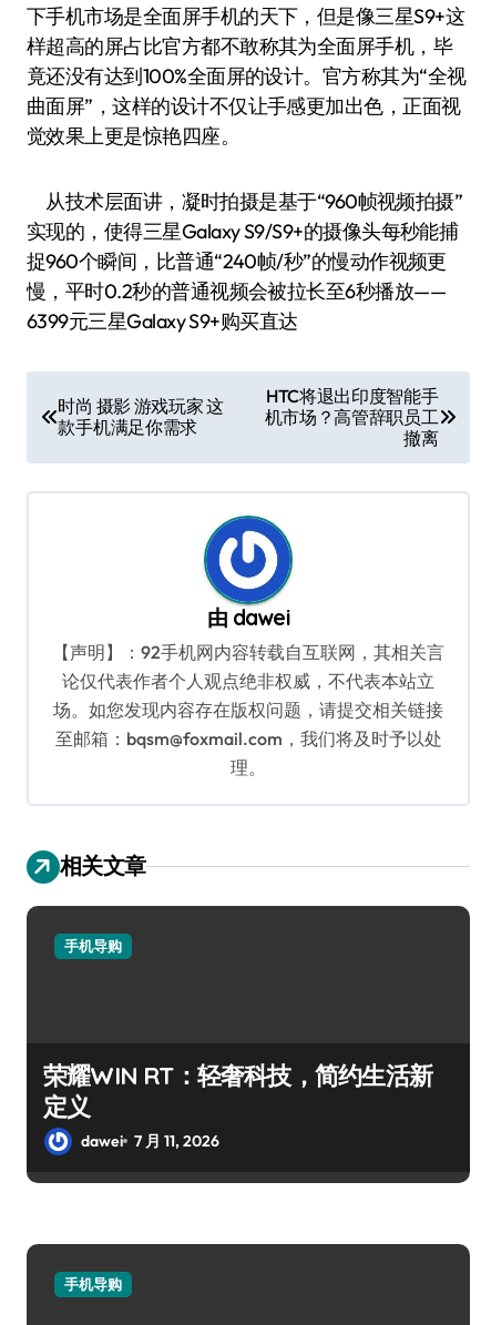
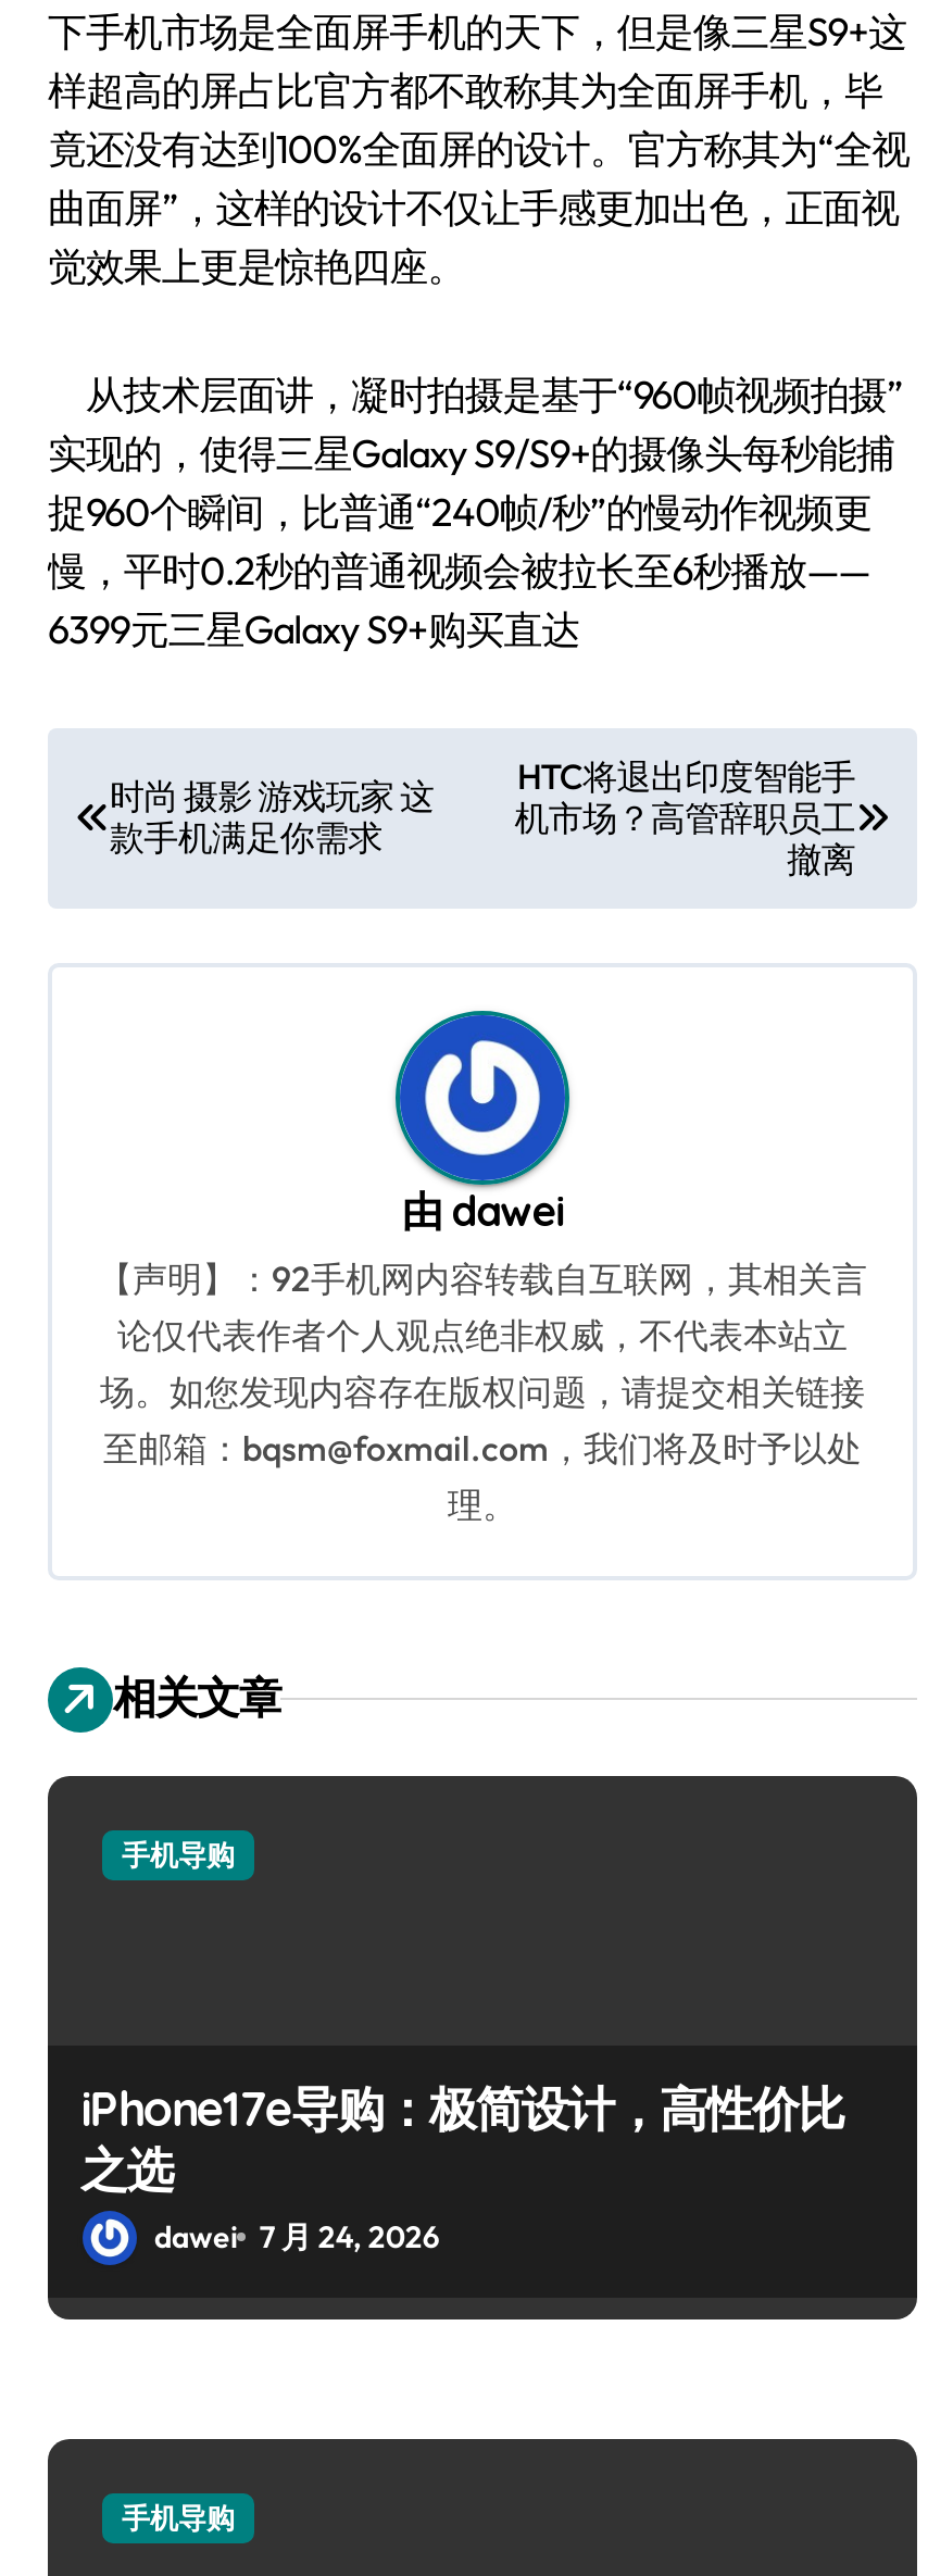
[43,1060,432,1151] 荣耀WIN RT：轻奢科技，简约生活新 | 定义 | dawei 7 月 11, 2026 -> [80,2078,844,2256] iPhone17e导购：极简设计，高性价比 | 之选 | dawei 7 月 24, 2026

